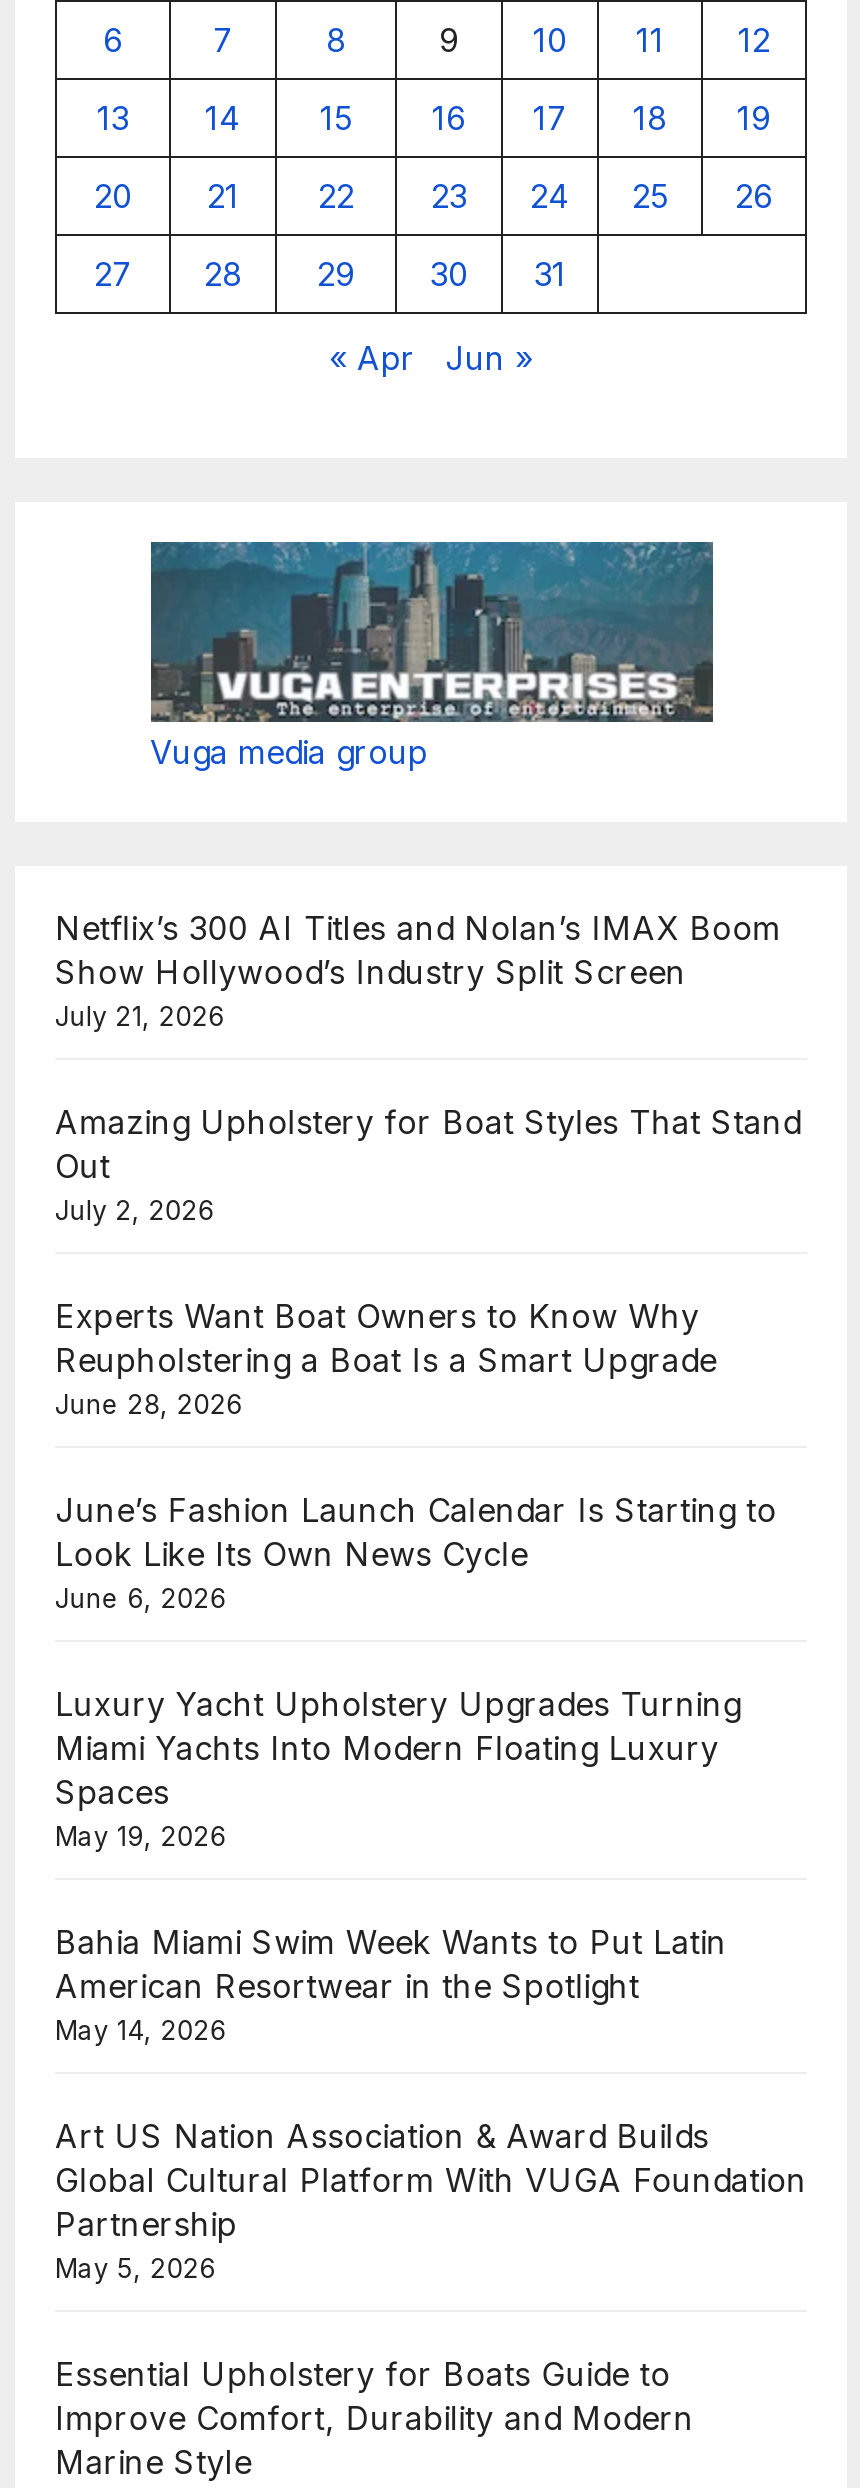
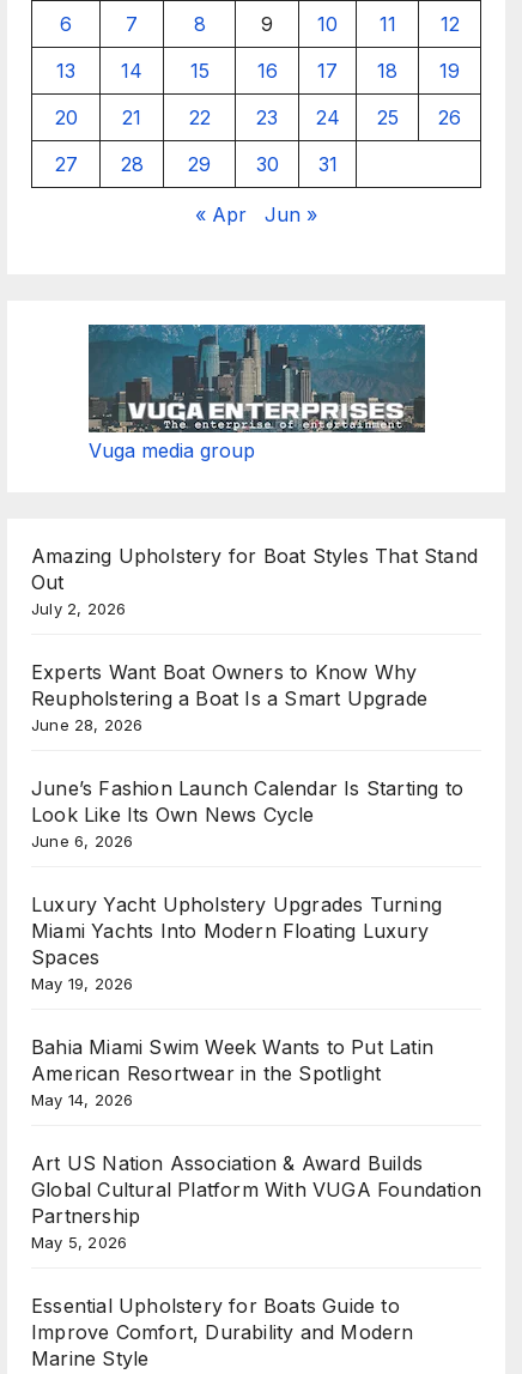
[55,909,781,1033] Netflix’s 300 AI Titles and Nolan’s IMAX Boom | Show Hollywood’s Industry Split Screen | July 21, 2026 -> none

